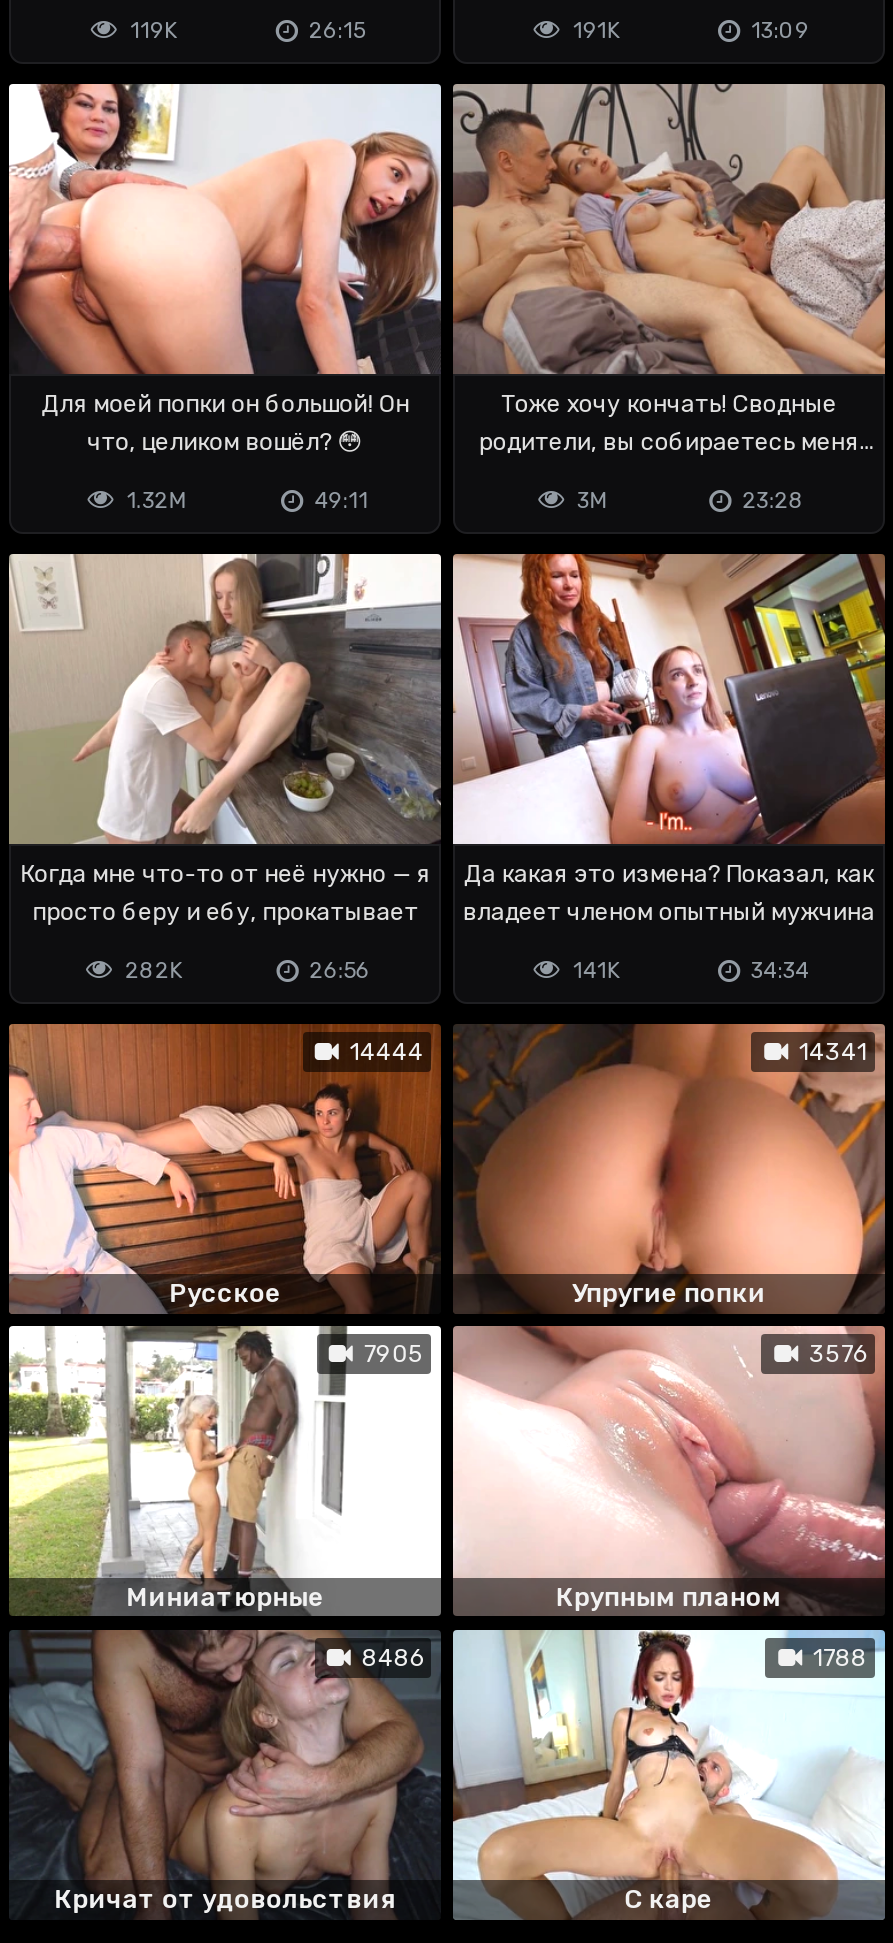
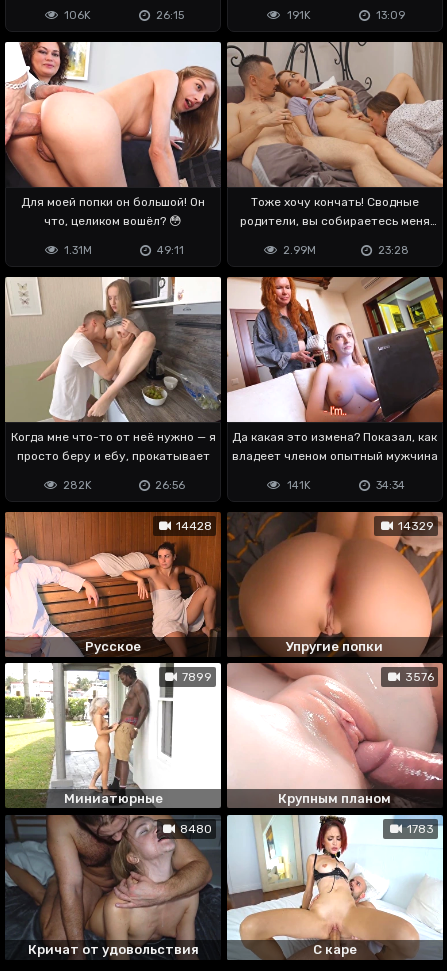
[130,17,178,43] 119K -> [64,9,91,22] 106K
[127,488,187,514] 1.32M -> [64,244,92,257] 1.31M
[577,488,607,514] 3M -> [283,244,316,257] 2.99M
[344,1038,424,1066] 14444 -> [173,519,212,533] 14428
[793,1038,867,1066] 14341 -> [395,519,434,533] 14329
[358,1341,424,1369] 7905 -> [179,670,212,684] 7899
[356,1644,424,1672] 8486 -> [177,822,212,836] 8480
[807,1644,867,1672] 1788 -> [404,822,434,836] 1783

